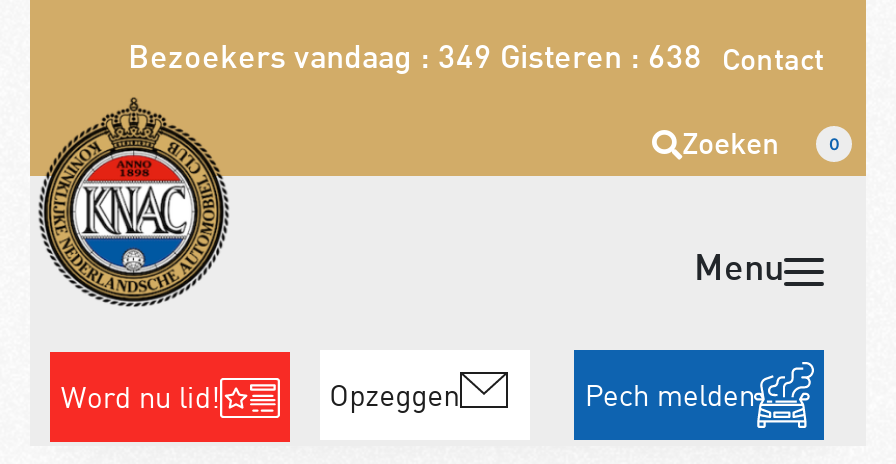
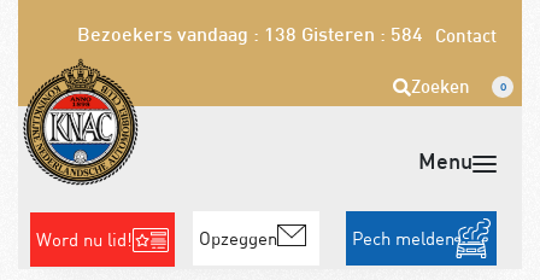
[128,46,702,76] Bezoekers vandaag : 349 Gisteren : 638 -> [77,28,423,46] Bezoekers vandaag : 138 Gisteren : 584

